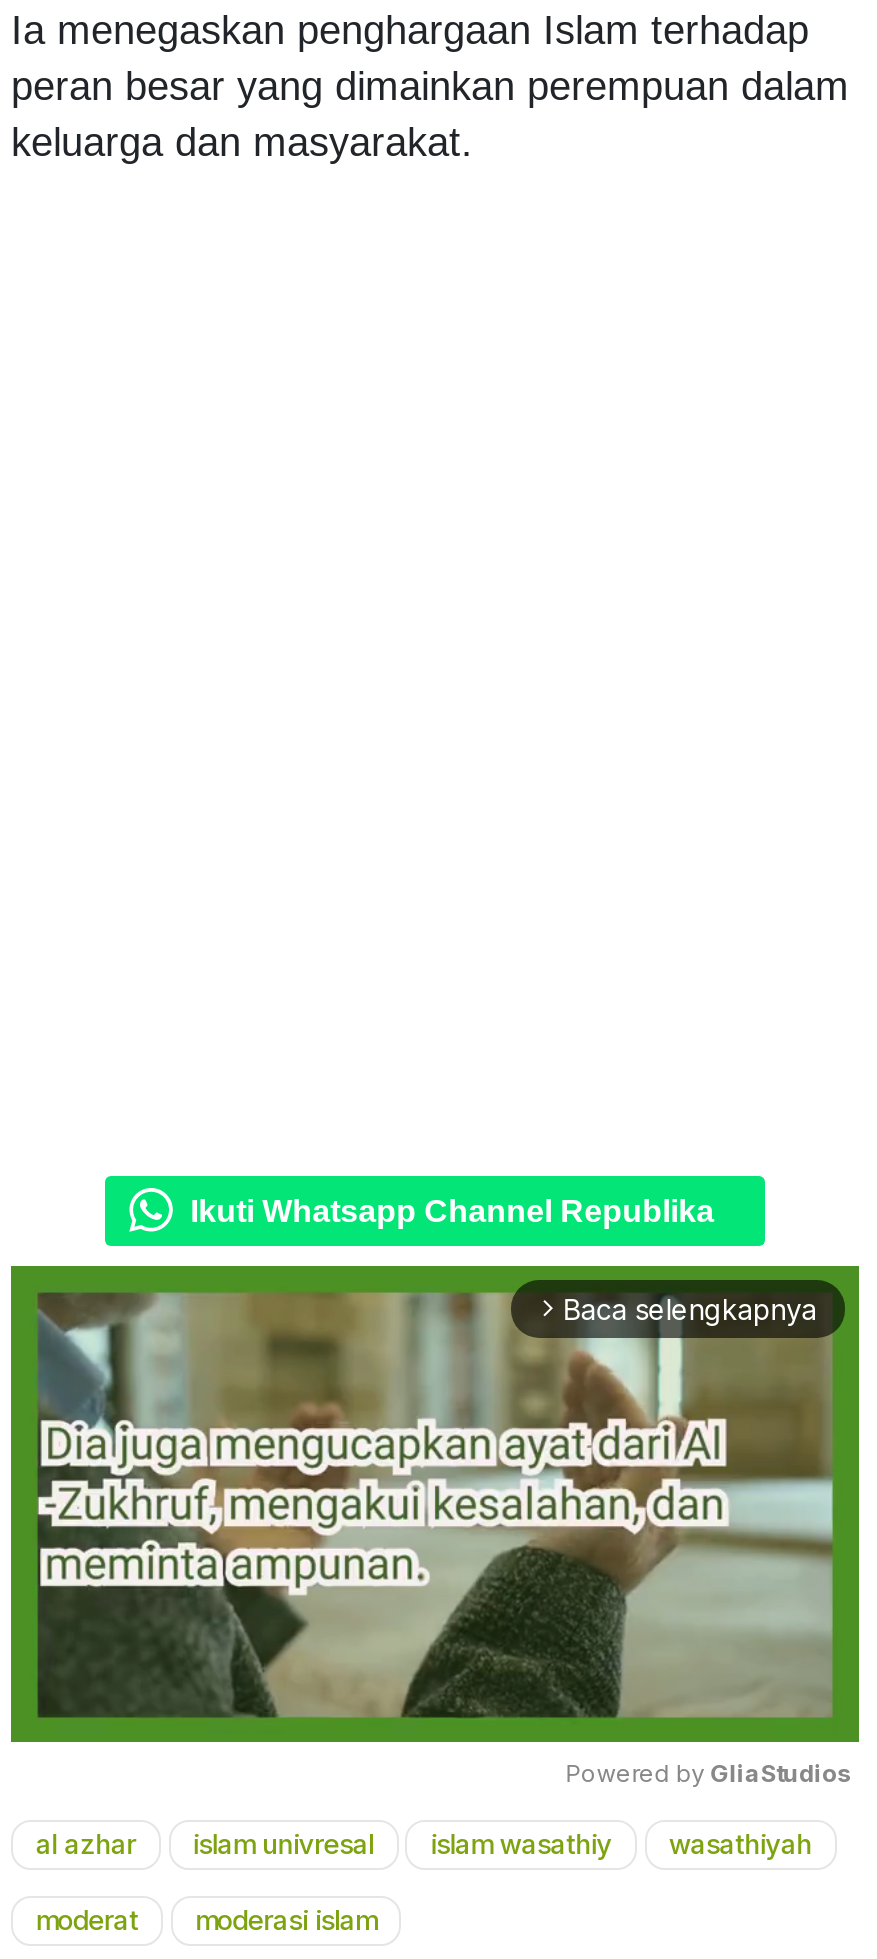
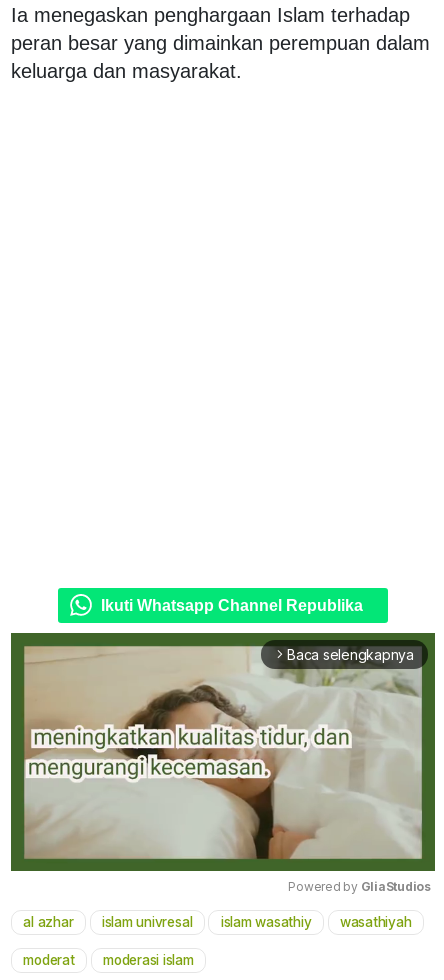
[11,1266,859,1742] [image] -> [11,633,435,871] [image]

